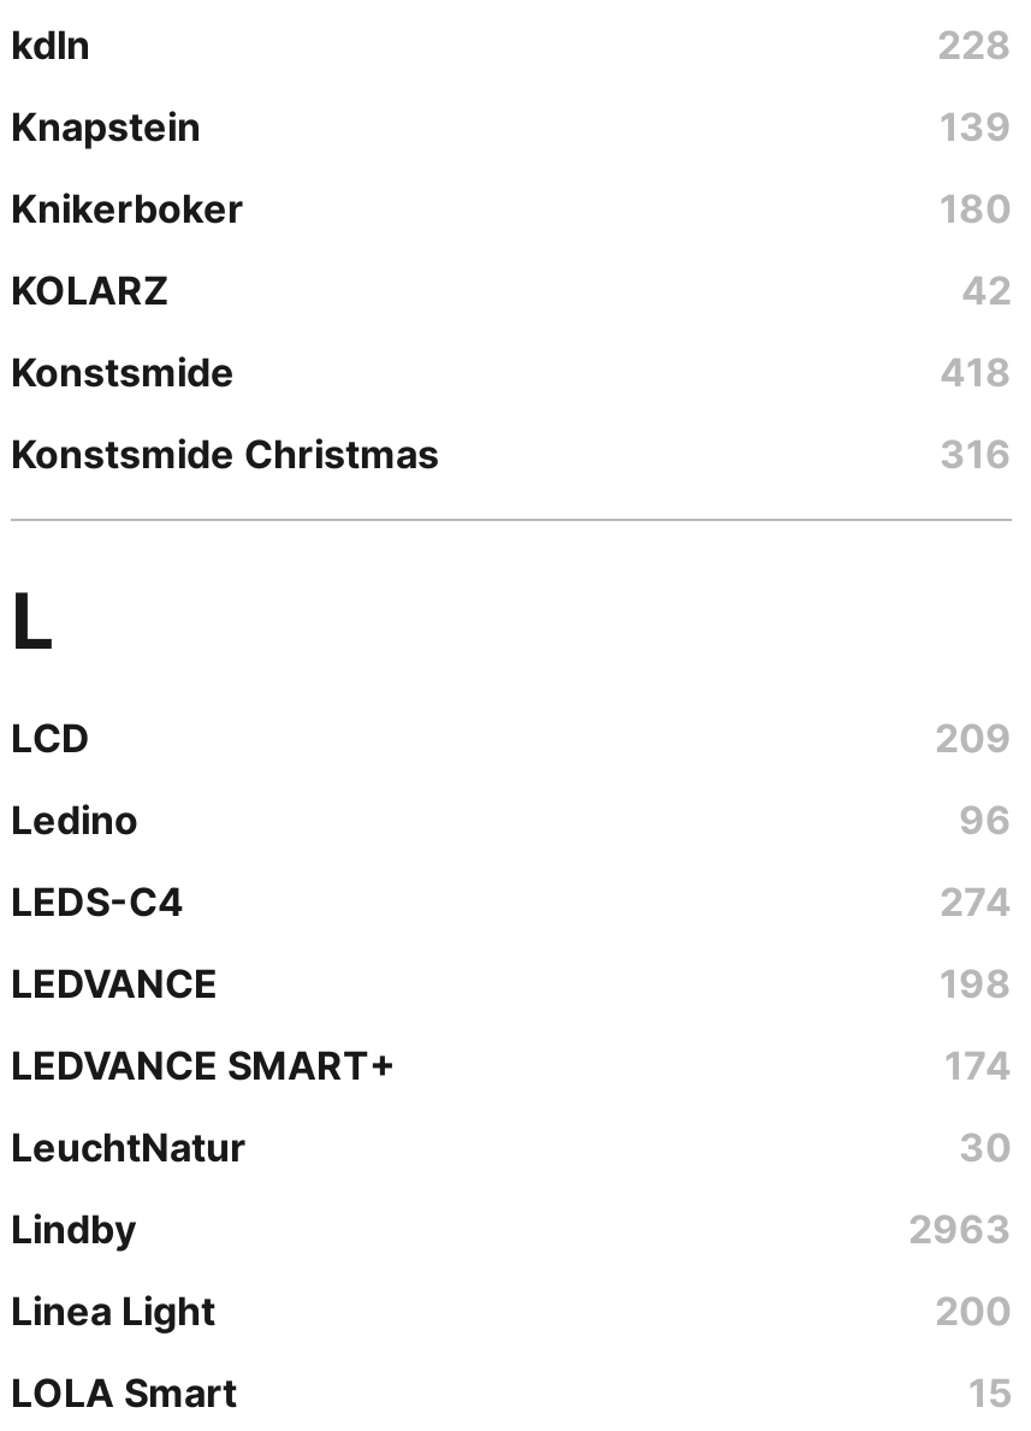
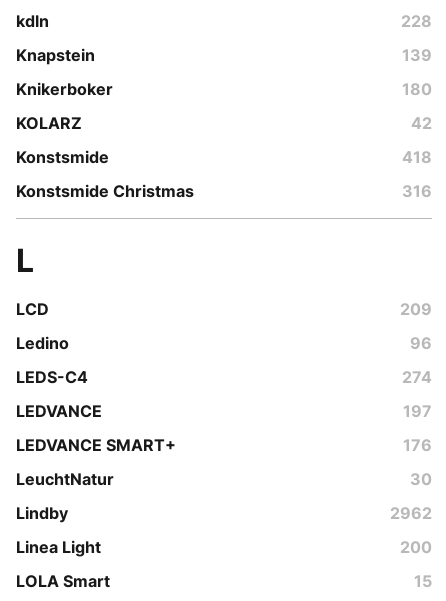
[940,958,1012,1006] 198 -> [403,401,432,421] 197
[944,1040,1012,1088] 174 -> [403,435,432,455] 176
[908,1204,1012,1252] 2963 -> [390,503,432,523] 2962

